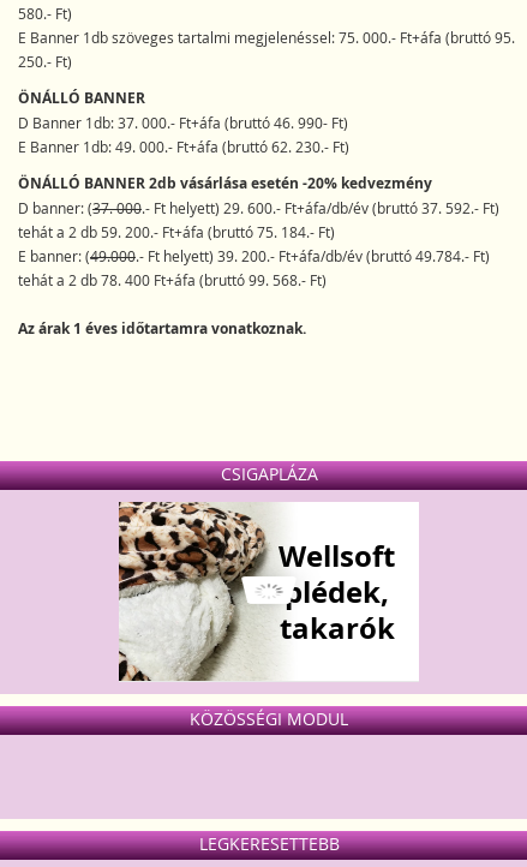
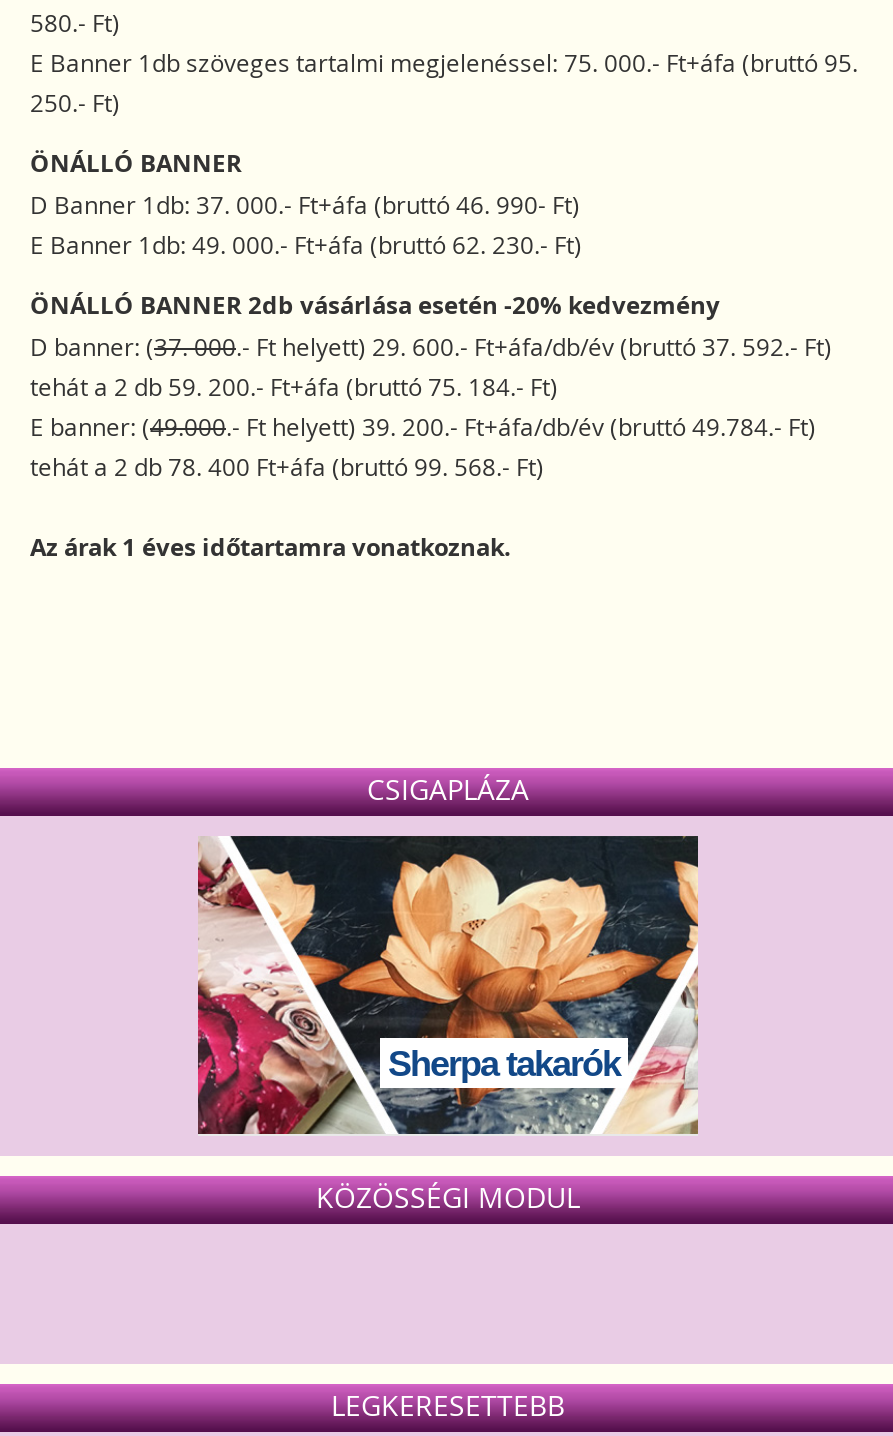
[118,501,419,681] [image] | Wellsoft | plédek, | takarók -> [196,834,700,1136] [image] | Sherpa takarók

